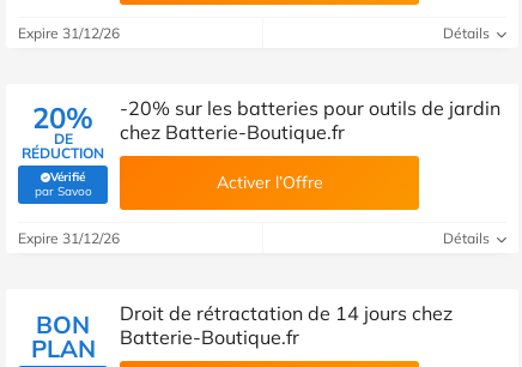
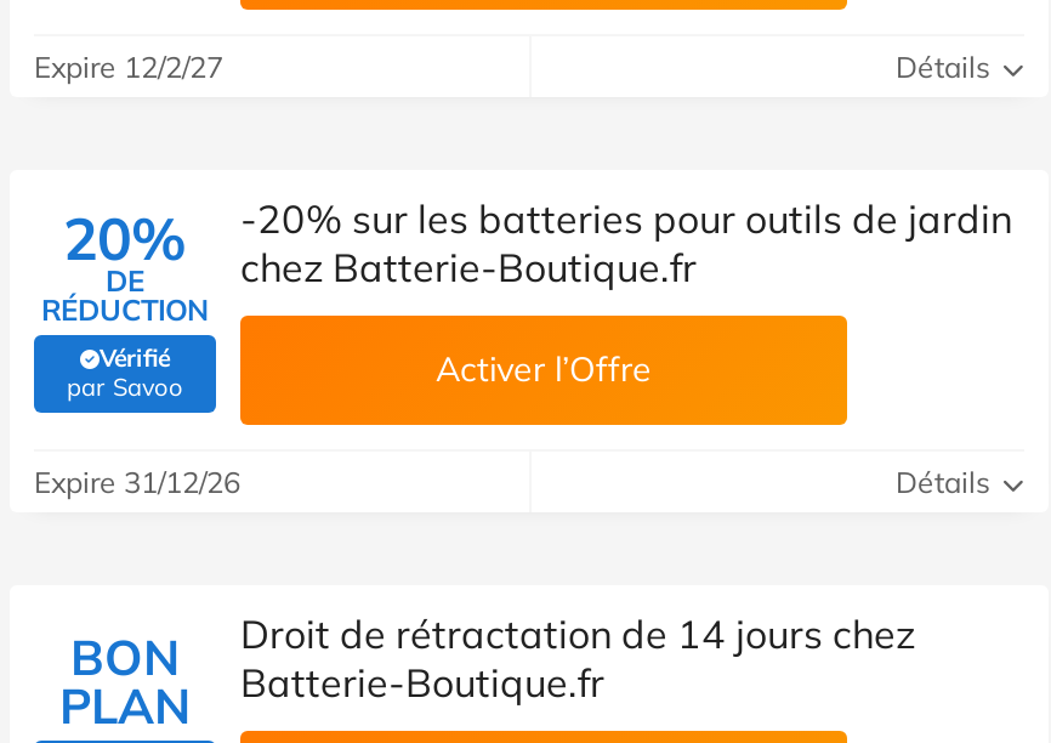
[18,24,120,42] Expire 31/12/26 -> [34,49,223,85] Expire 12/2/27

